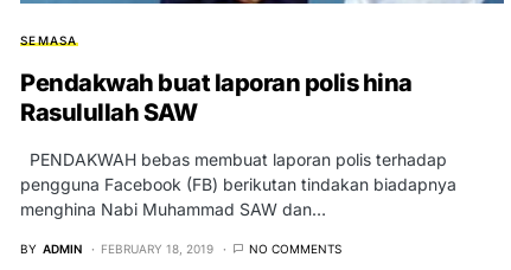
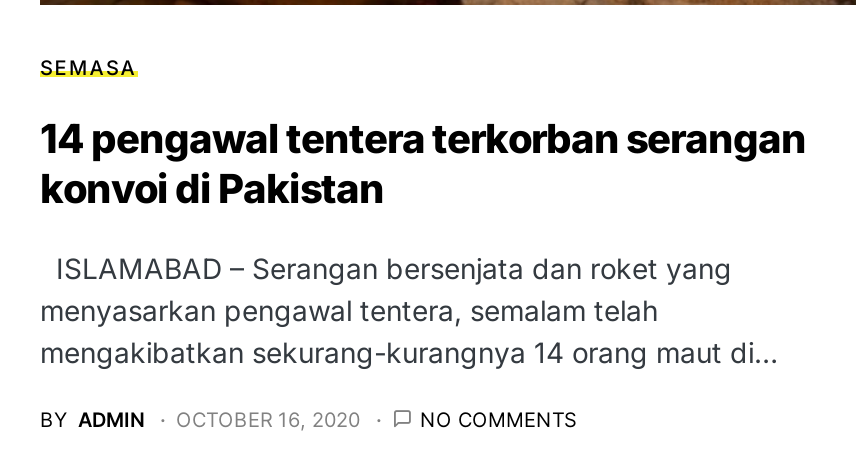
[20,68,412,126] Pendakwah buat laporan polis hina | Rasulullah SAW -> [40,115,806,213] 14 pengawal tentera terkorban serangan | konvoi di Pakistan
[20,149,456,219] PENDAKWAH bebas membuat laporan polis terhadap | pengguna Facebook (FB) berikutan tindakan biadapnya | menghina Nabi Muhammad SAW dan… -> [40,251,778,369] ISLAMABAD – Serangan bersenjata dan roket yang | menyasarkan pengawal tentera, semalam telah | mengakibatkan sekurang-kurangnya 14 orang maut di…
[20,241,213,255] BY ADMIN FEBRUARY 18, 2019 -> [40,407,360,431] BY ADMIN OCTOBER 16, 2020

